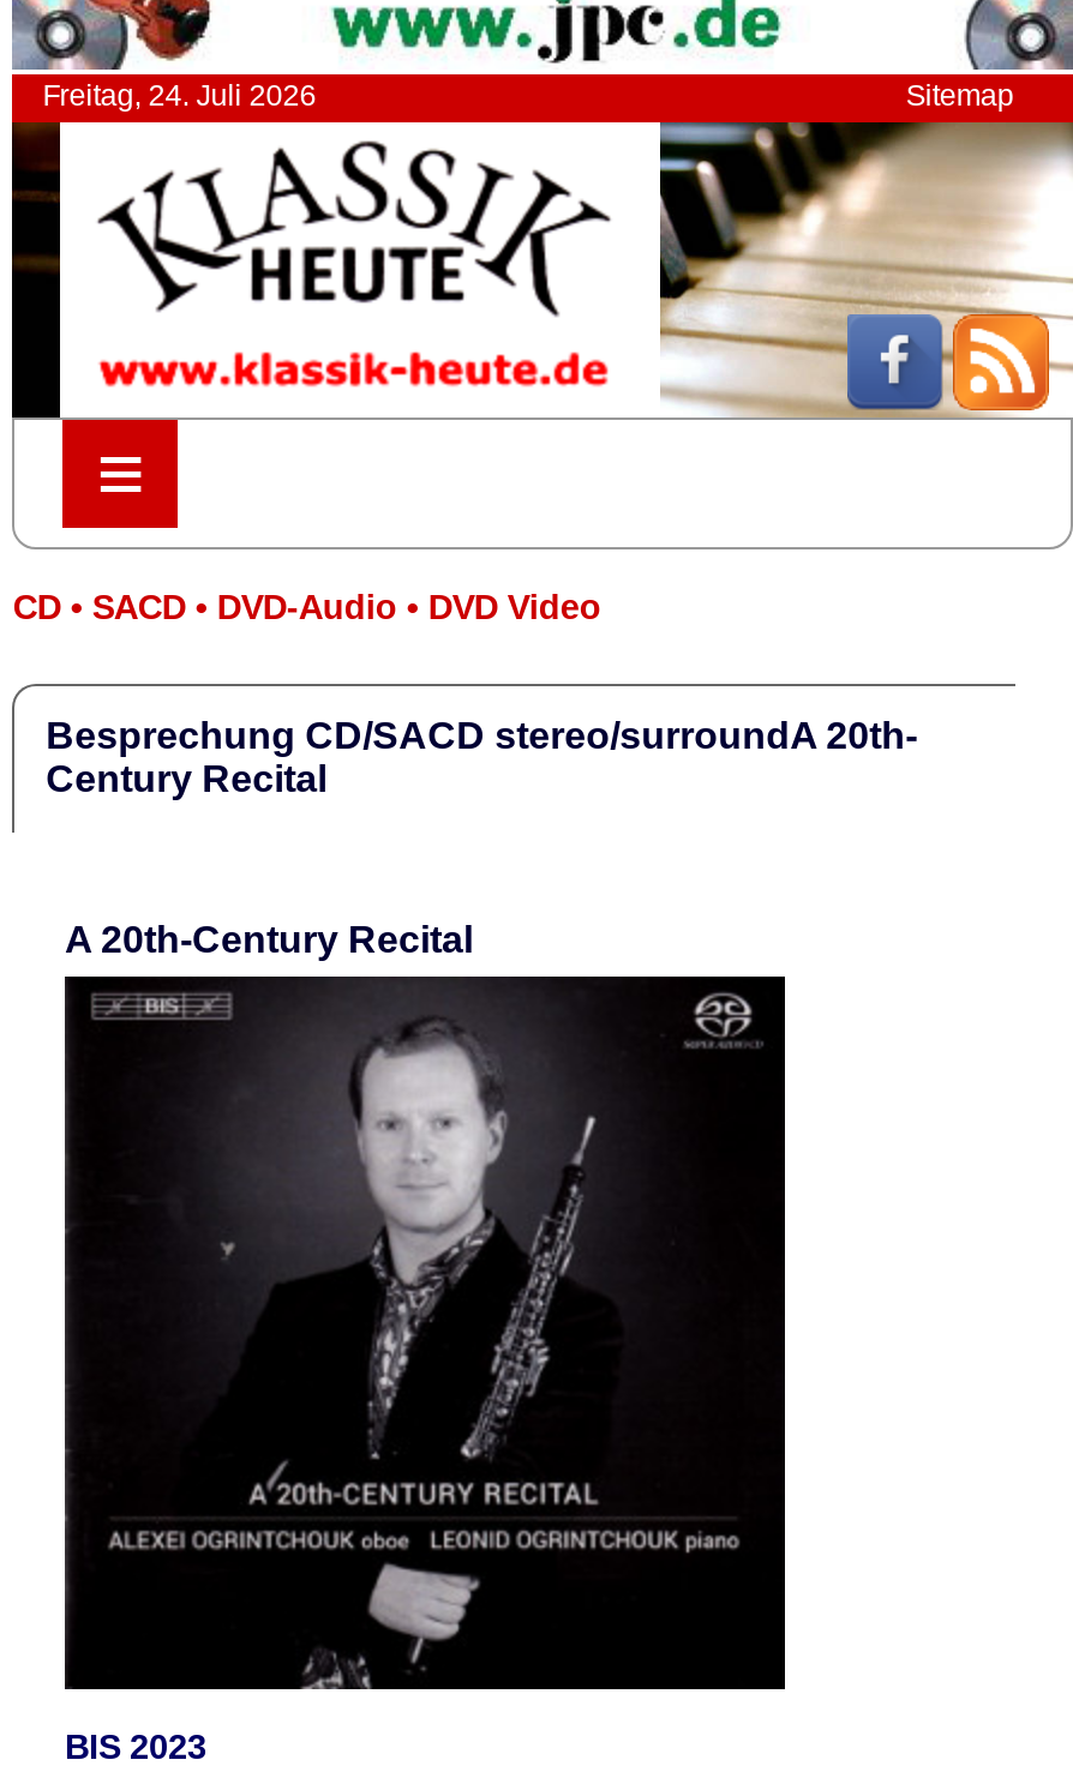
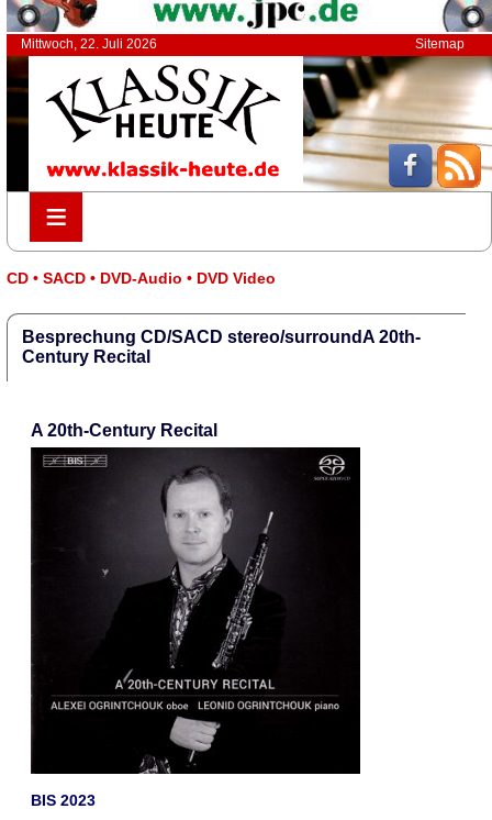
[42,79,316,113] Freitag, 24. Juli 2026 -> [21,36,157,52] Mittwoch, 22. Juli 2026

